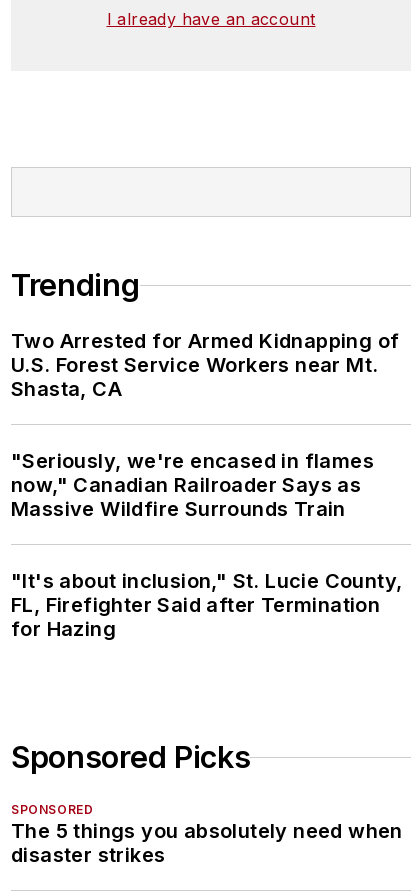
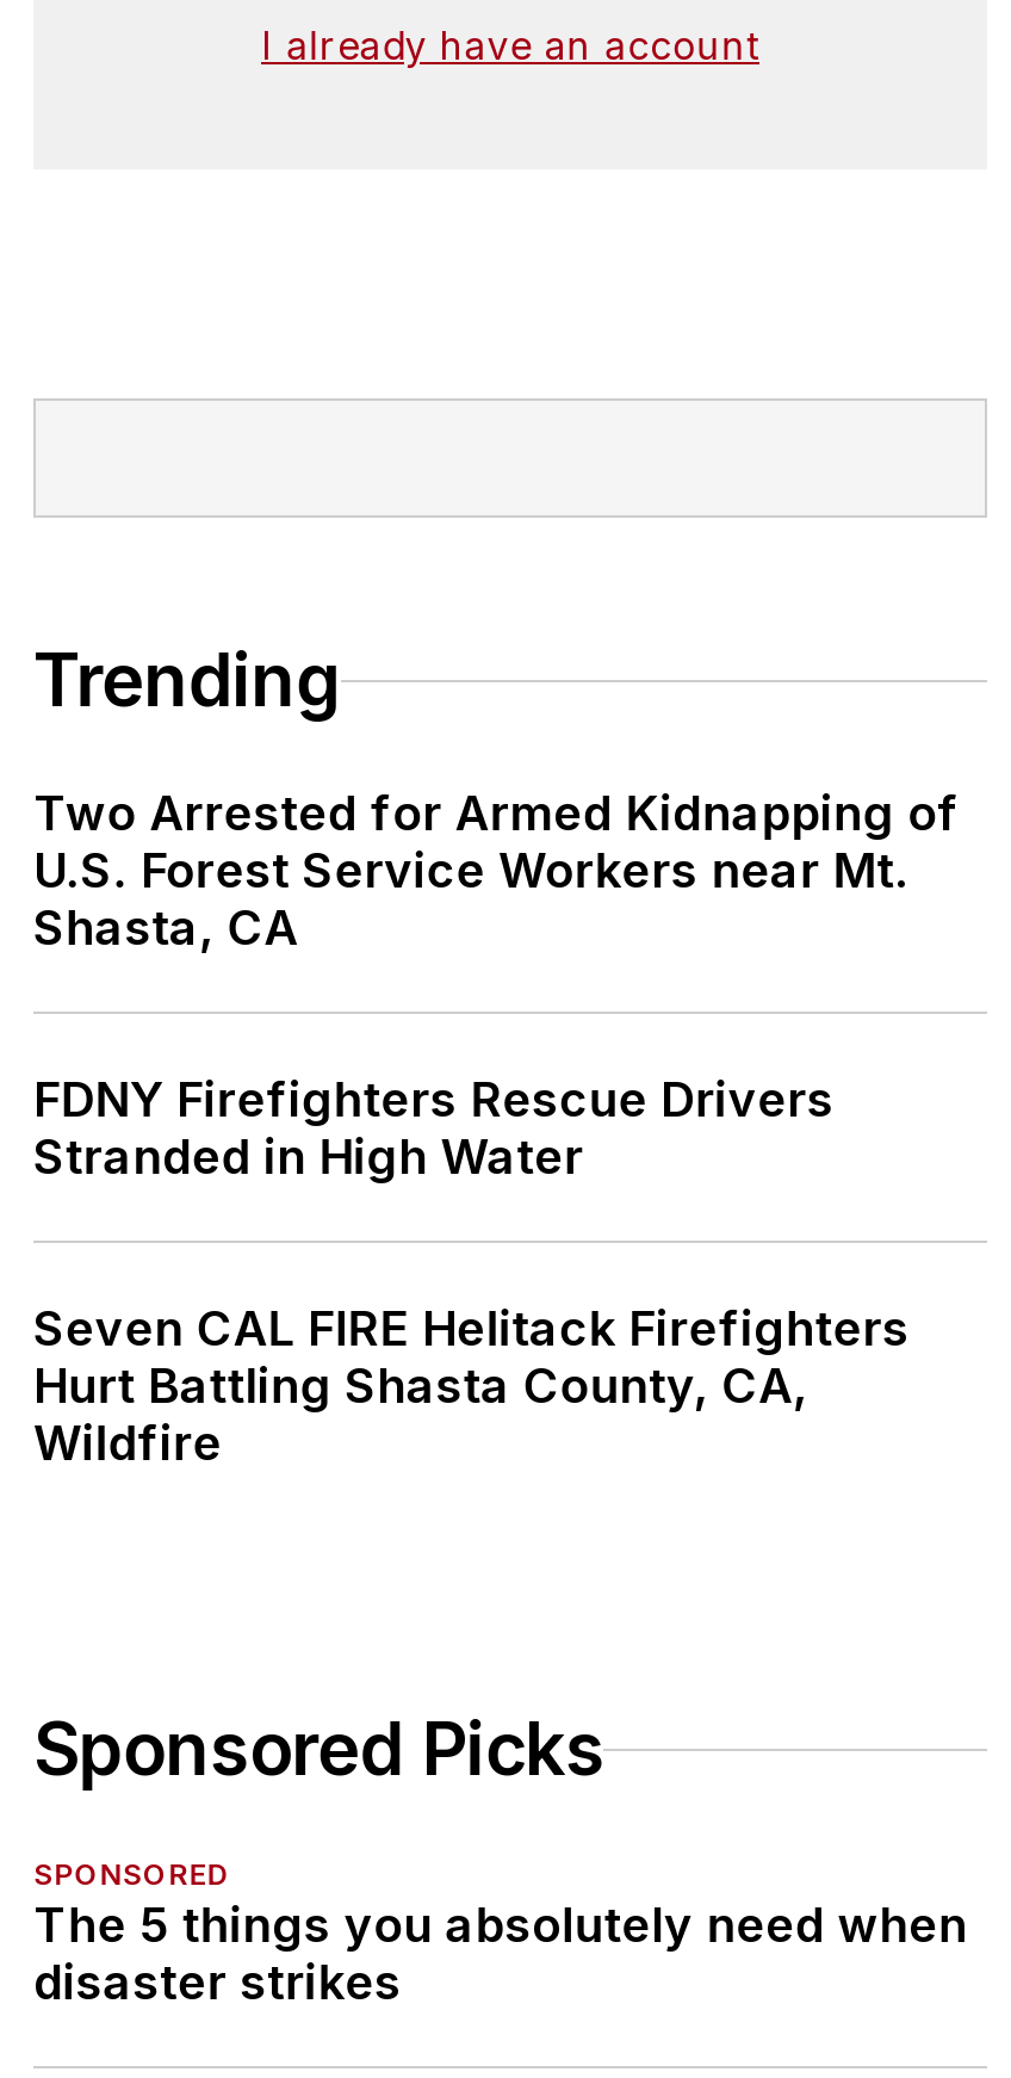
[11,449,374,521] "Seriously, we're encased in flames | now," Canadian Railroader Says as | Massive Wildfire Surrounds Train -> [33,1072,834,1186] FDNY Firefighters Rescue Drivers | Stranded in High Water
[11,569,402,641] "It's about inclusion," St. Lucie County, | FL, Firefighter Said after Termination | for Hazing -> [33,1301,909,1472] Seven CAL FIRE Helitack Firefighters | Hurt Battling Shasta County, CA, | Wildfire

